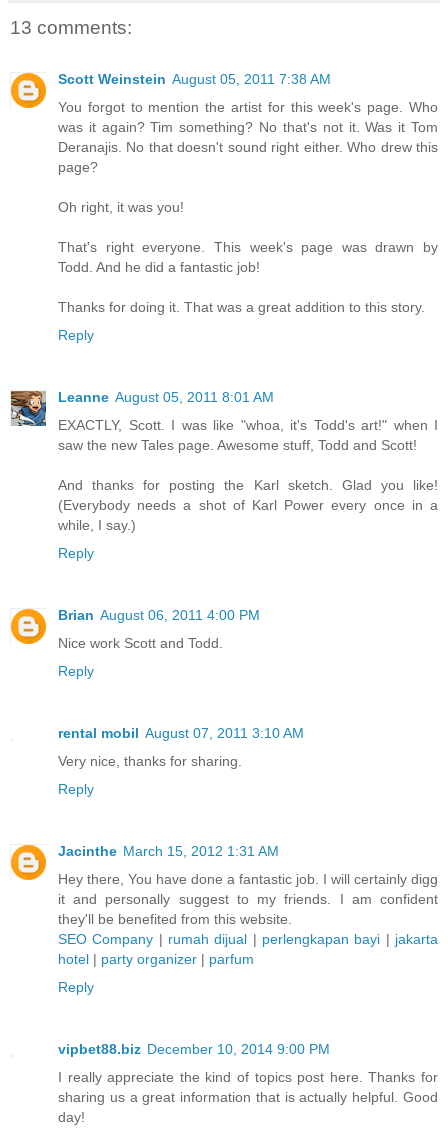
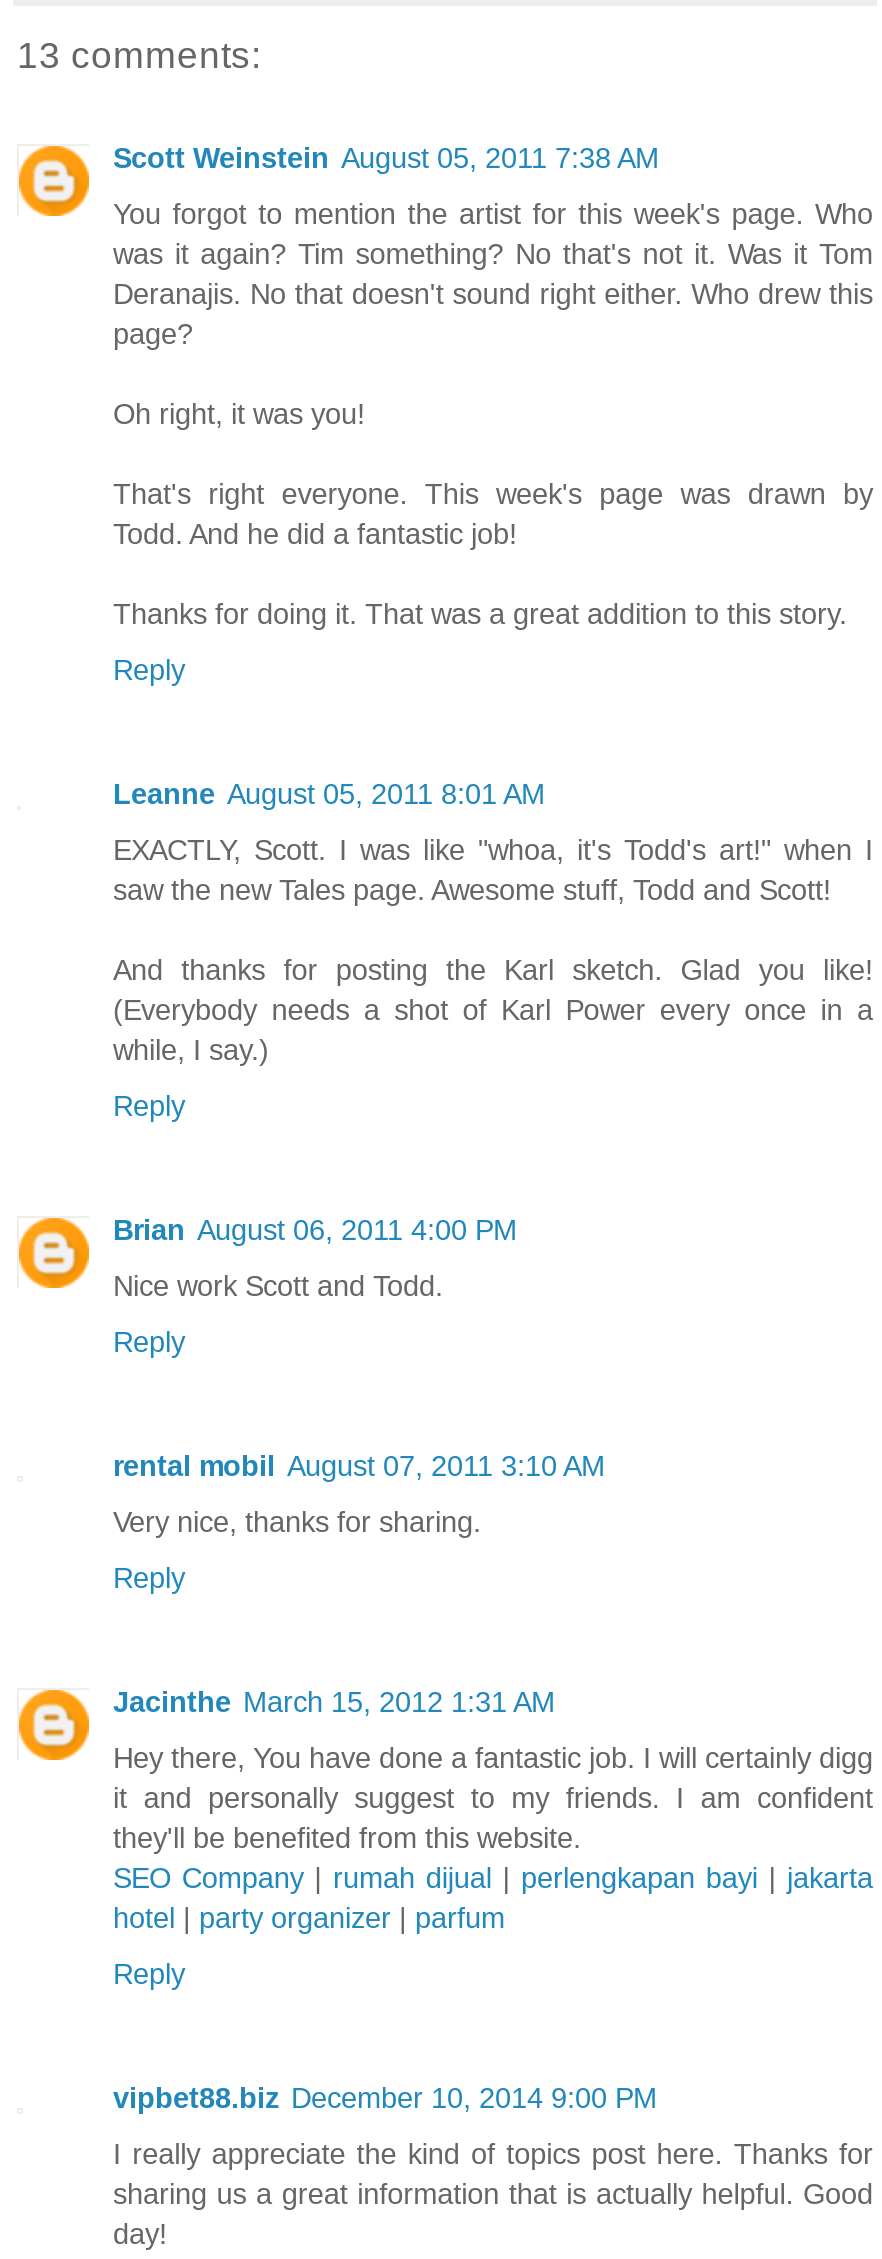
[9,389,48,427] [image] -> none

